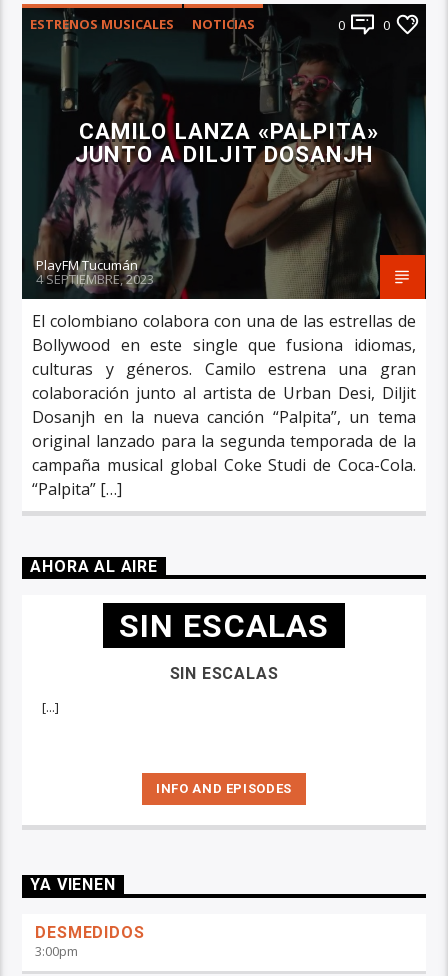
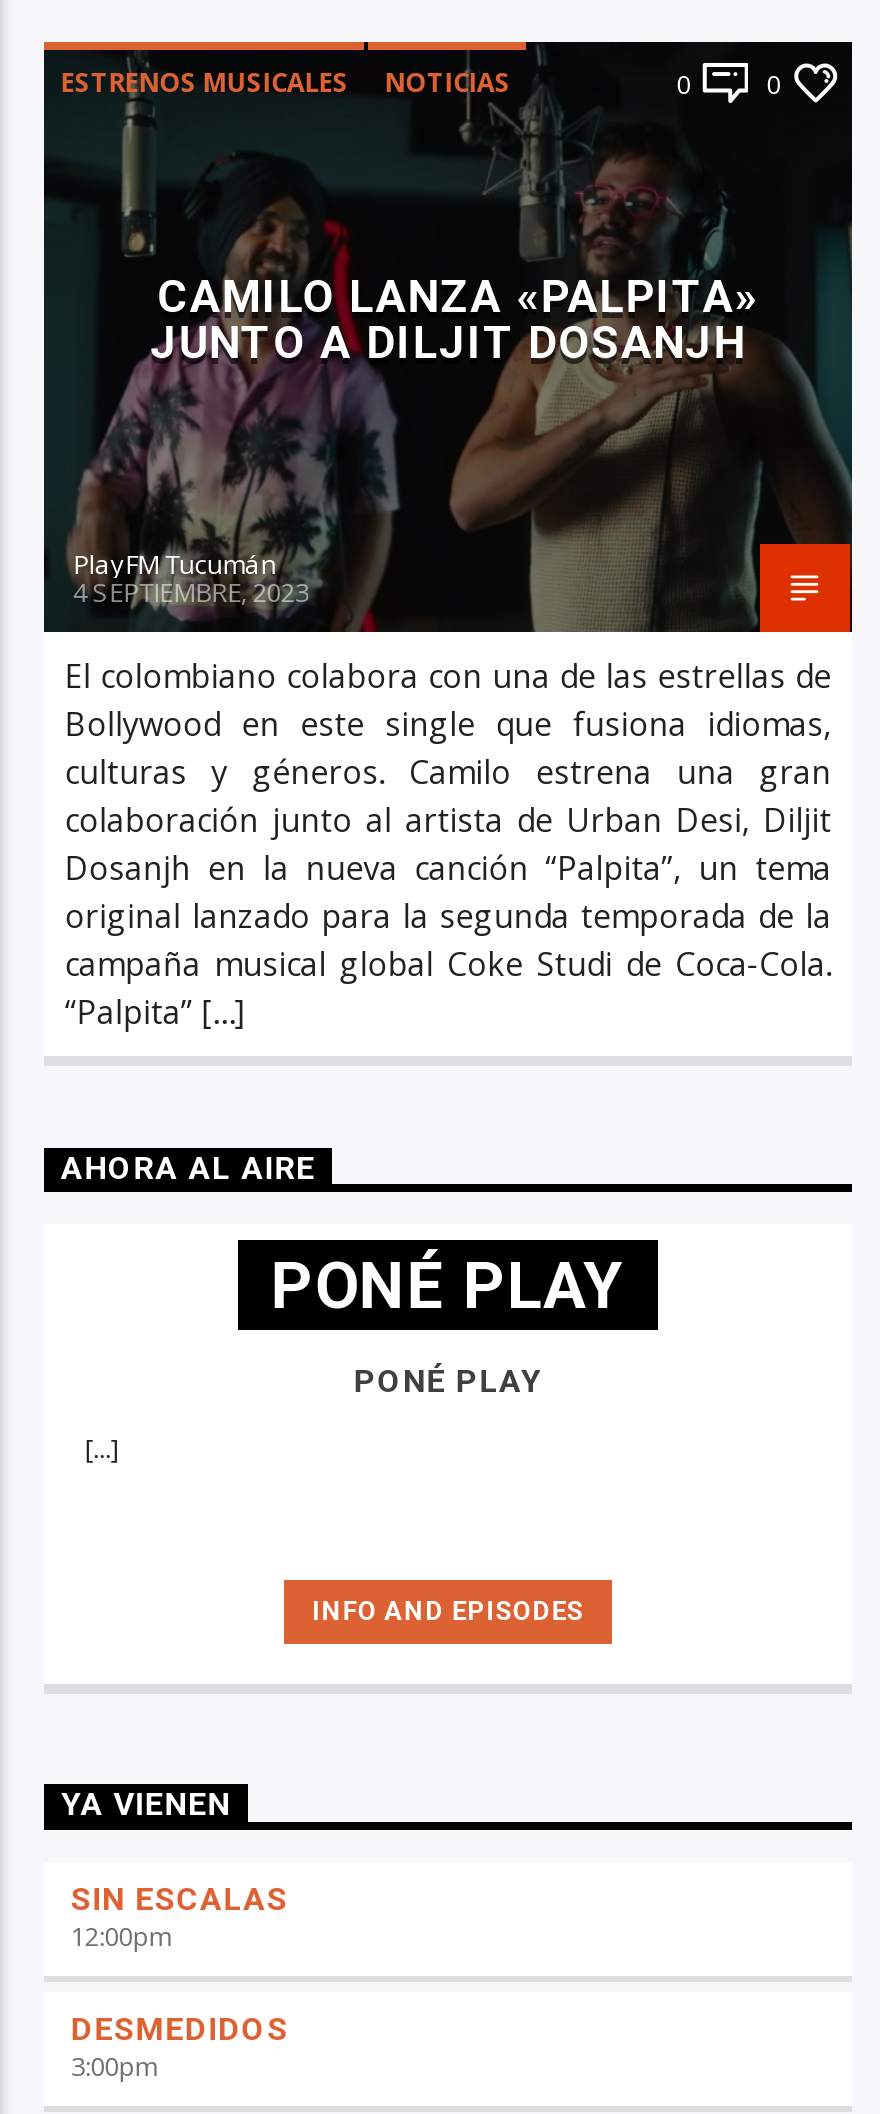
[119,607,329,645] SIN ESCALAS -> [271,1248,625,1324] PONÉ PLAY
[170,664,278,683] SIN ESCALAS -> [354,1362,542,1400] PONÉ PLAY
none -> [71,1880,288,1954] SIN ESCALAS | 12:00pm

